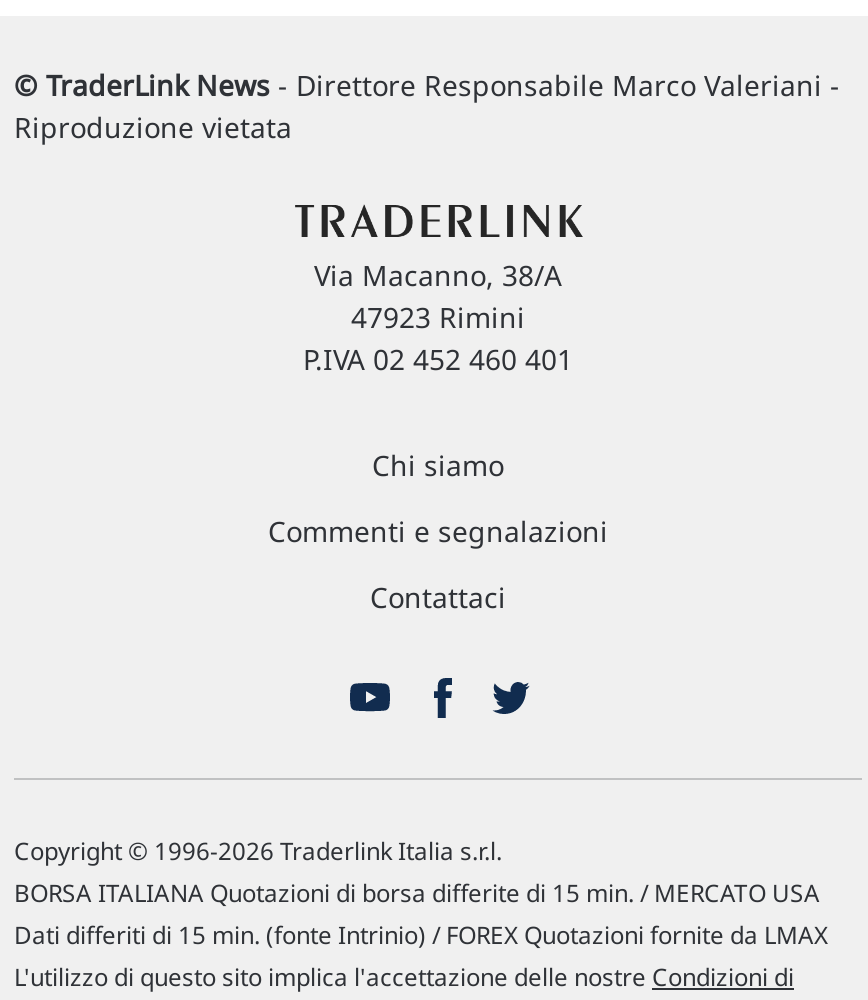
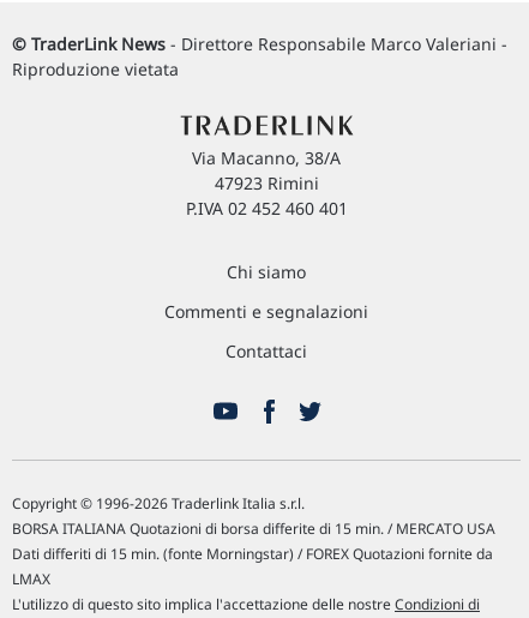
[14,918,828,952] Dati differiti di 15 min. (fonte Intrinio) / FOREX Quotazioni fornite da LMAX -> [12,544,493,589] Dati differiti di 15 min. (fonte Morningstar) / FOREX Quotazioni fornite da | LMAX

